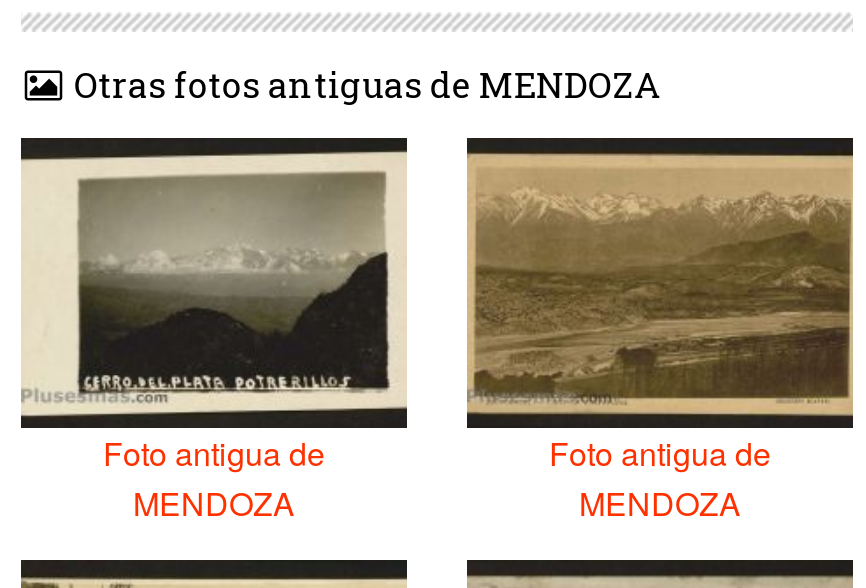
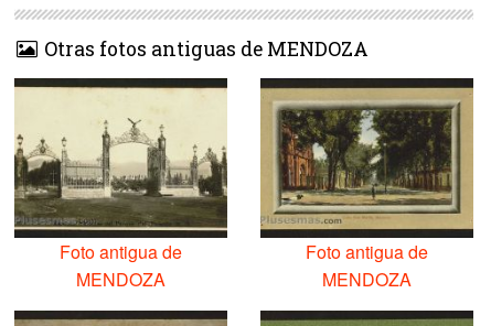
[21,150,407,418] [image] -> [13,86,228,231] [image]
[473,178,853,416] [image] -> [263,88,472,230] [image]

